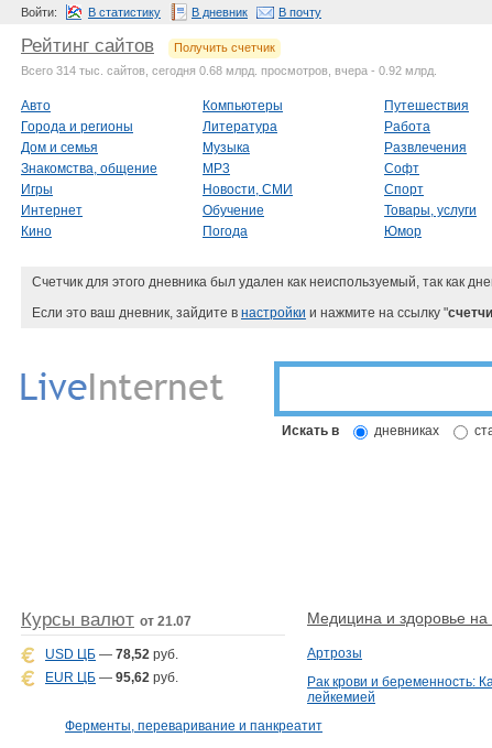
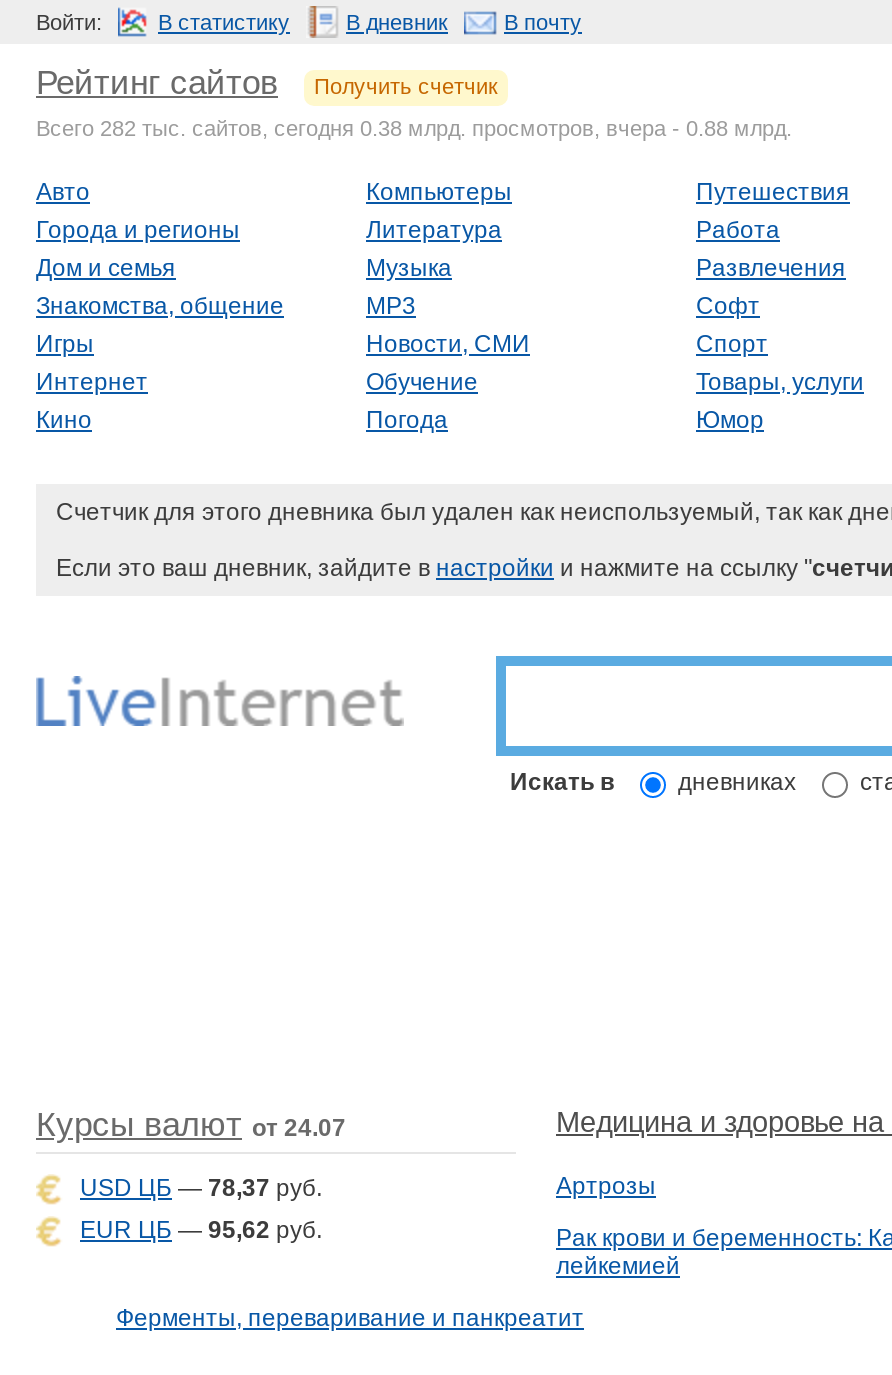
[21,64,437,77] Всего 314 тыс. сайтов, сегодня 0.68 млрд. просмотров, вчера - 0.92 млрд. -> [36,116,792,140] Всего 282 тыс. сайтов, сегодня 0.38 млрд. просмотров, вчера - 0.88 млрд.
[21,609,192,630] Курсы валют от 21.07 -> [36,1105,346,1143] Курсы валют от 24.07
[45,646,178,662] USD ЦБ — 78,52 руб. -> [80,1173,322,1201] USD ЦБ — 78,37 руб.

